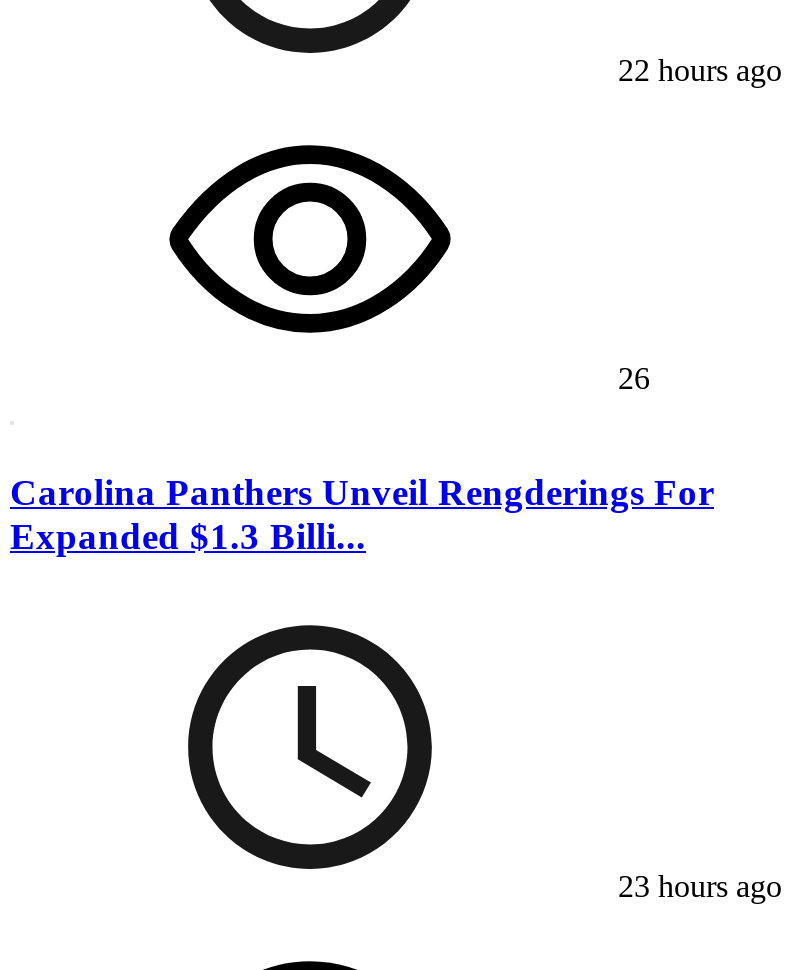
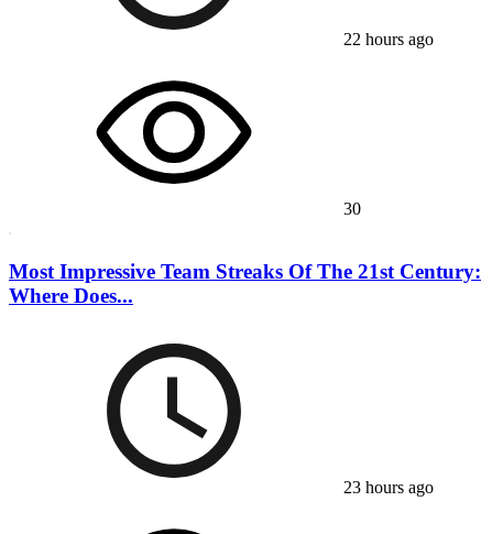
[610,362,650,396] 26 -> [339,199,361,218] 30
[10,471,714,557] Carolina Panthers Unveil Rengderings For | Expanded $1.3 Billi... -> [9,259,481,307] Most Impressive Team Streaks Of The 21st Century: | Where Does...

